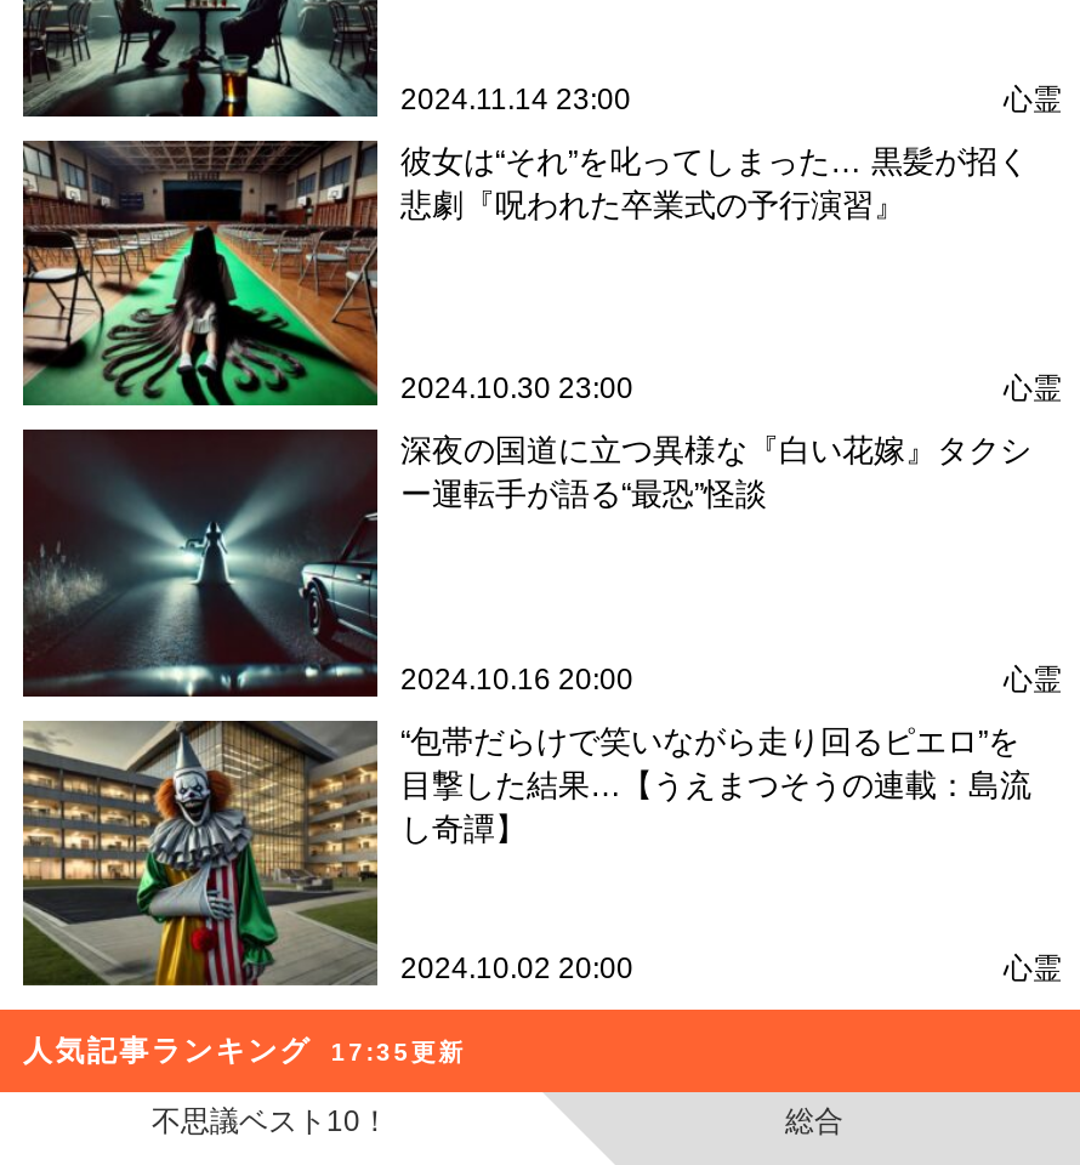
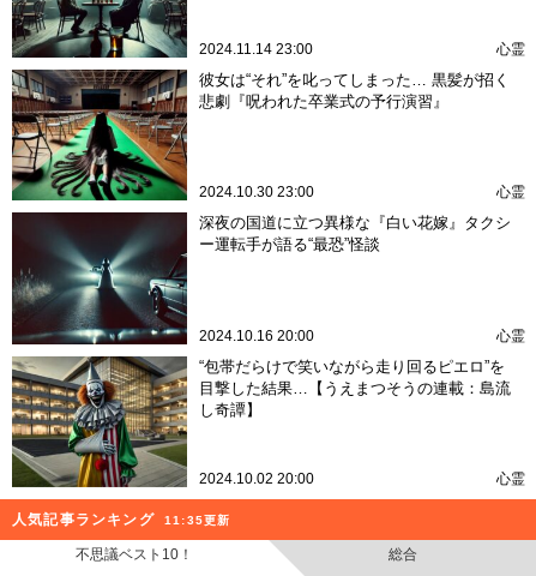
[23,1033,466,1067] 人気記事ランキング 17:35更新 -> [12,511,231,528] 人気記事ランキング 11:35更新

